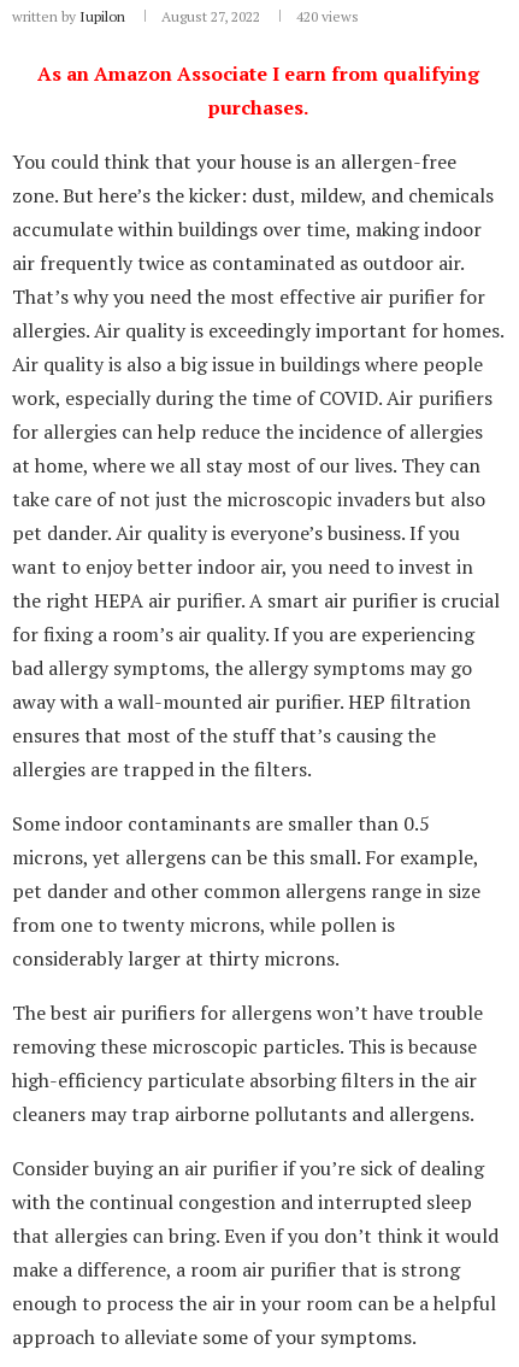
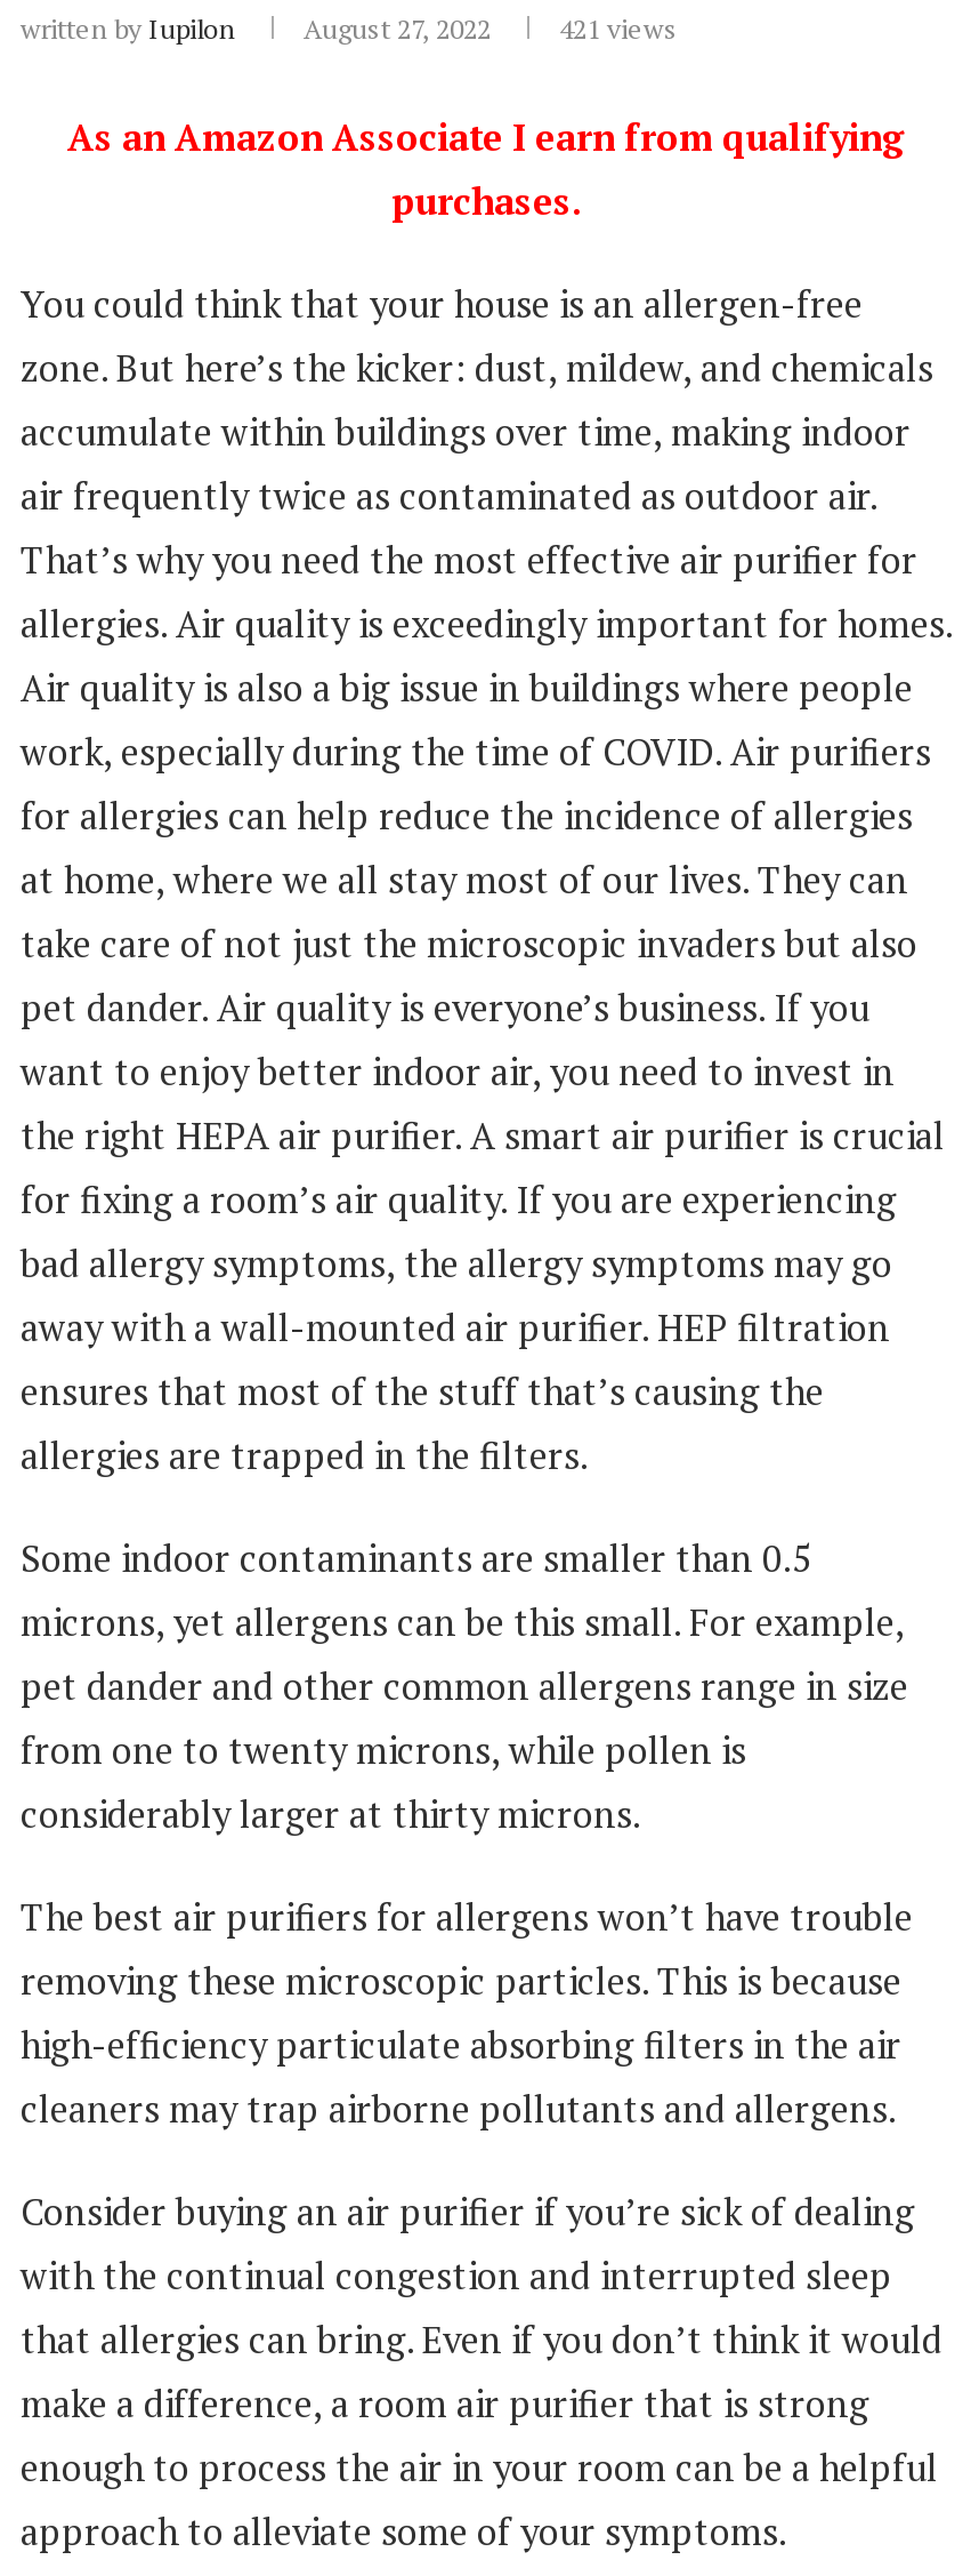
[12,7,359,25] written by Iupilon August 27, 2022 420 views -> [21,12,678,46] written by Iupilon August 27, 2022 421 views

